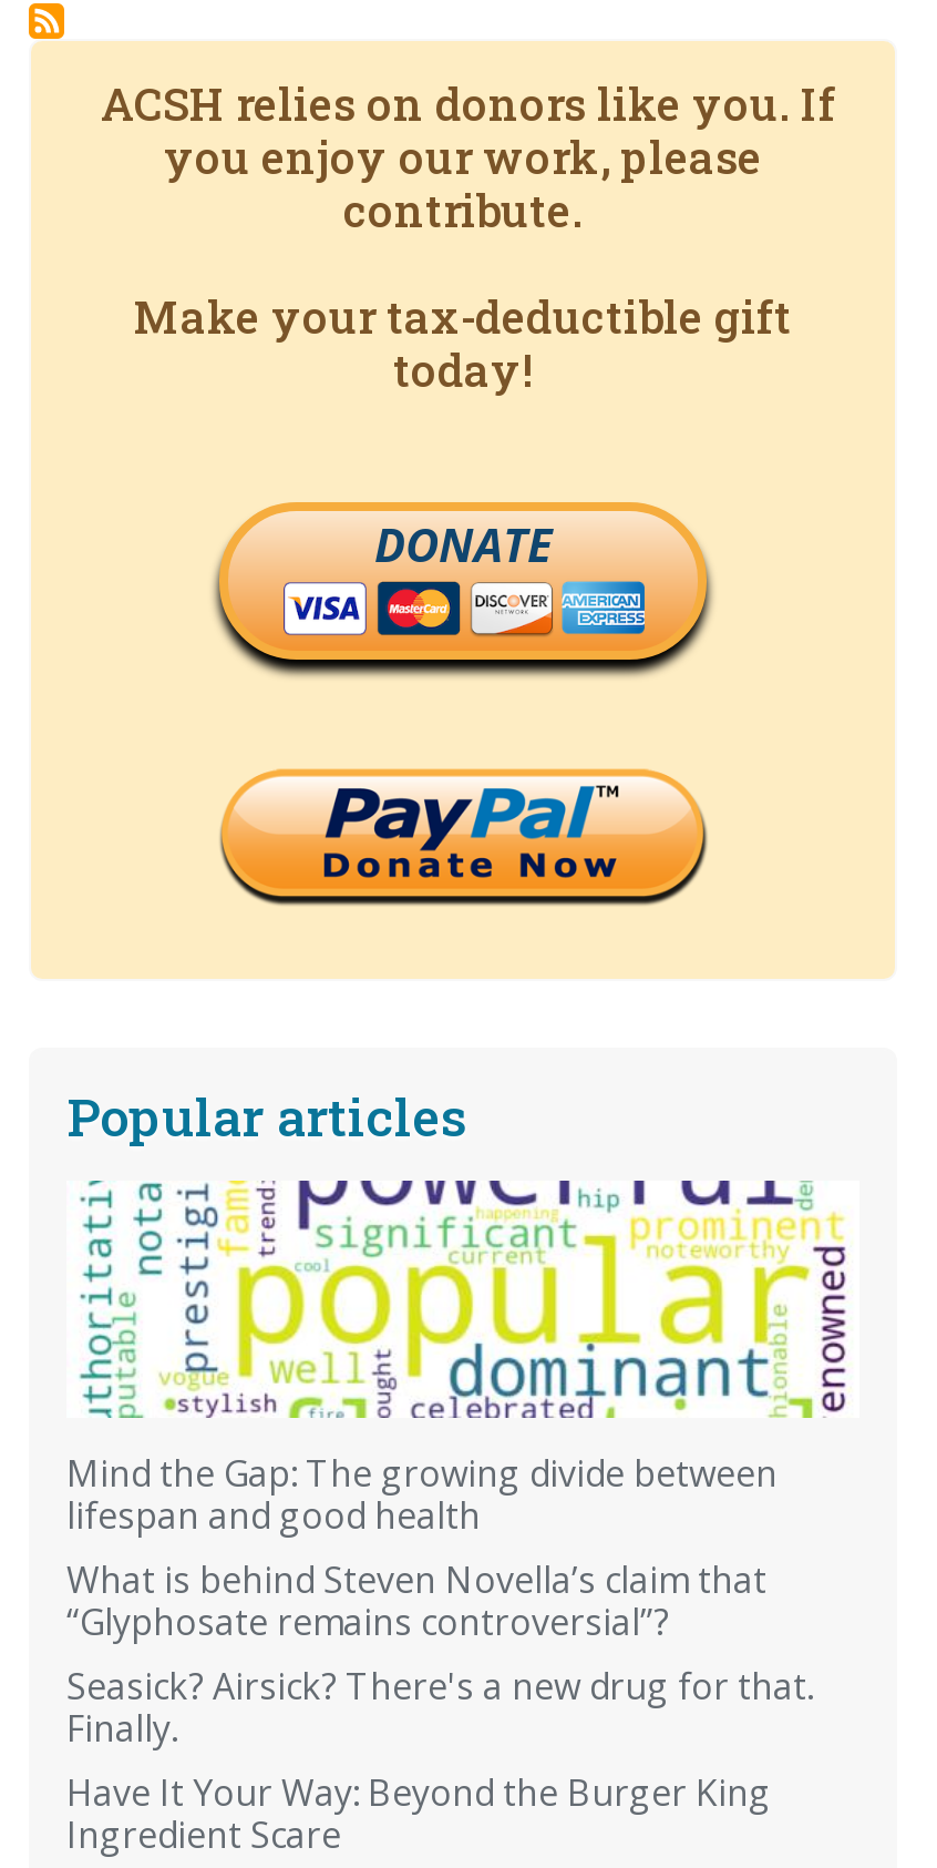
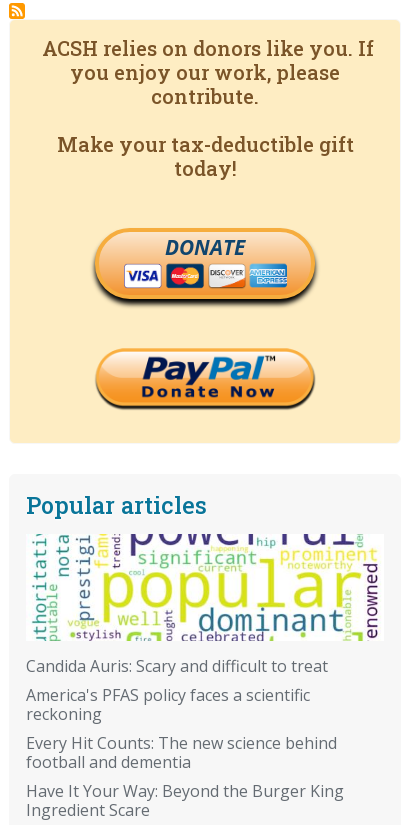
[66,1449,813,1753] Mind the Gap: The growing divide between | lifespan and good health | What is behind Steven Novella’s claim that | “Glyphosate remains controversial”? | Seasick? Airsick? There's a new drug for that. | Finally. -> [26,655,337,773] Candida Auris: Scary and difficult to treat | America's PFAS policy faces a scientific | reckoning | Every Hit Counts: The new science behind | football and dementia

